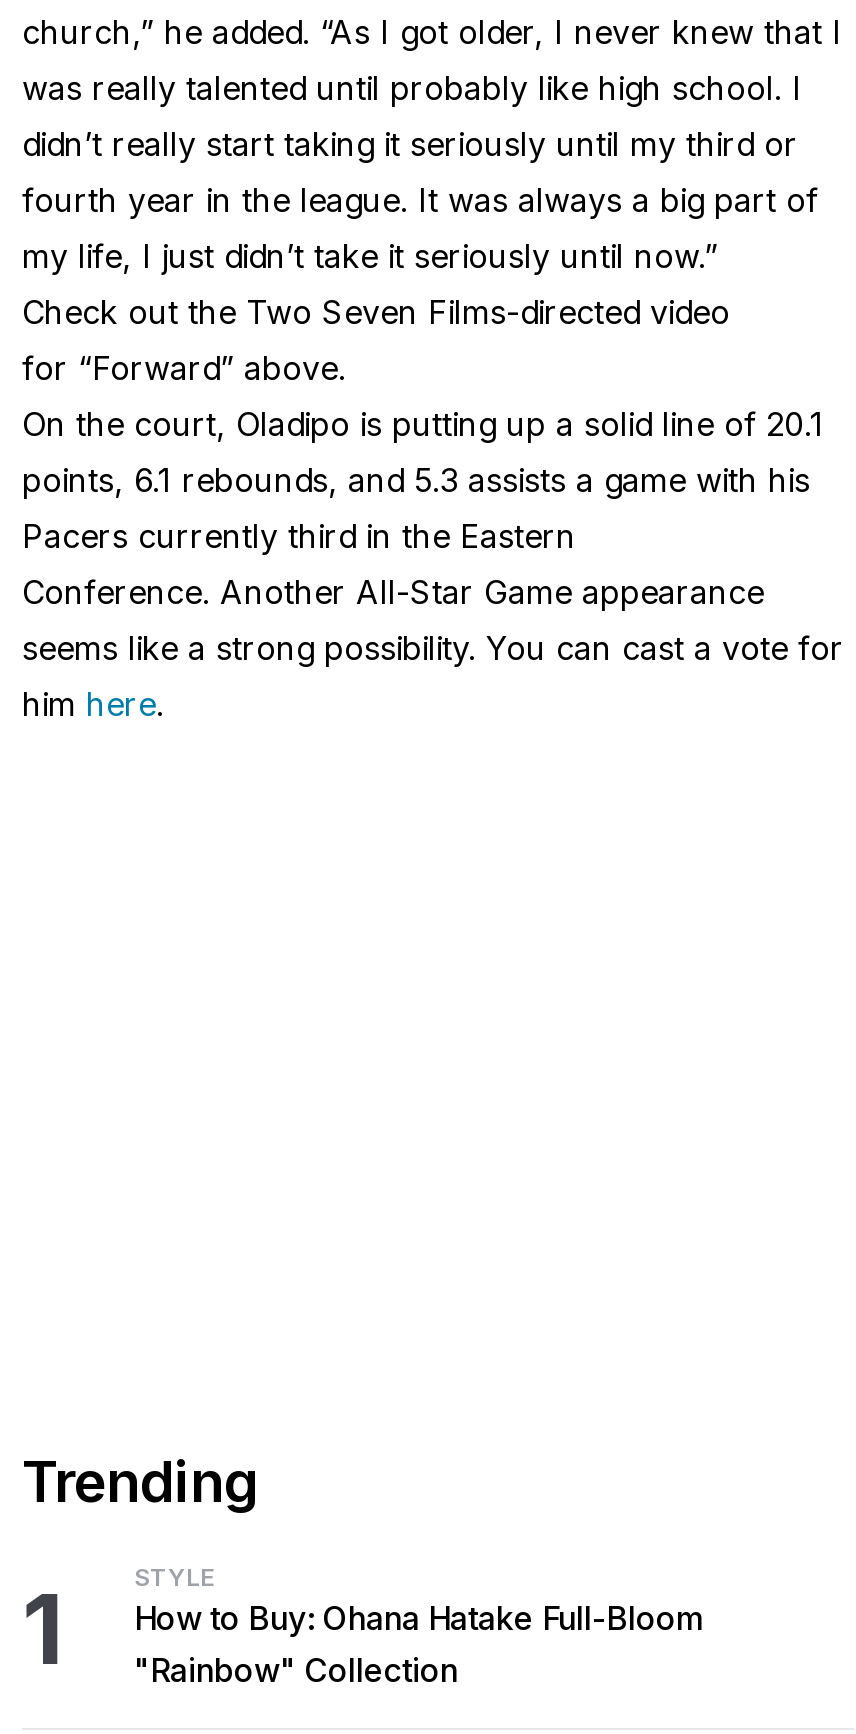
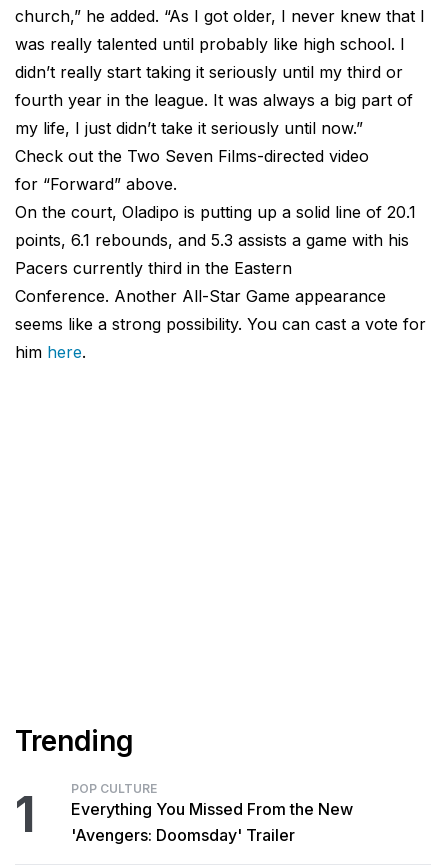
[134,1562,704,1690] STYLE | How to Buy: Ohana Hatake Full-Bloom | "Rainbow" Collection -> [71,781,353,845] POP CULTURE | Everything You Missed From the New | 'Avengers: Doomsday' Trailer

